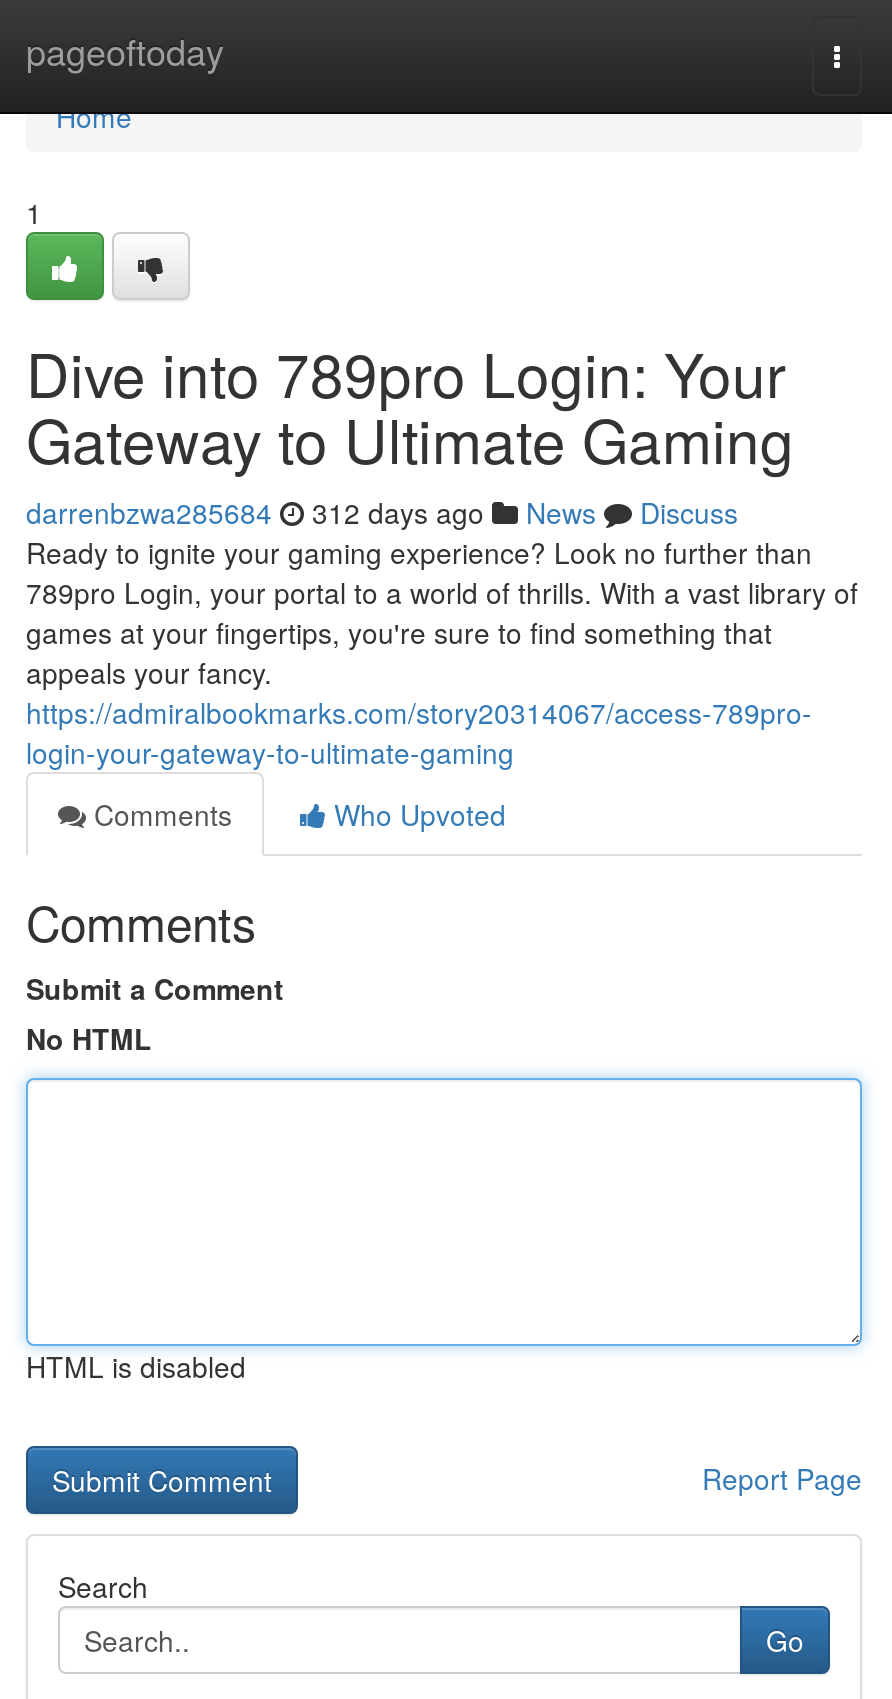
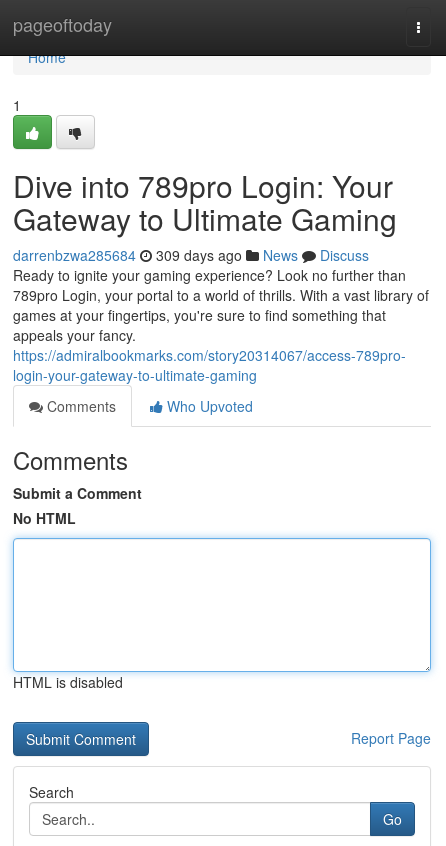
[26,492,738,532] darrenbzwa285684 312 days ago News Discuss -> [13,245,369,265] darrenbzwa285684 309 days ago News Discuss

